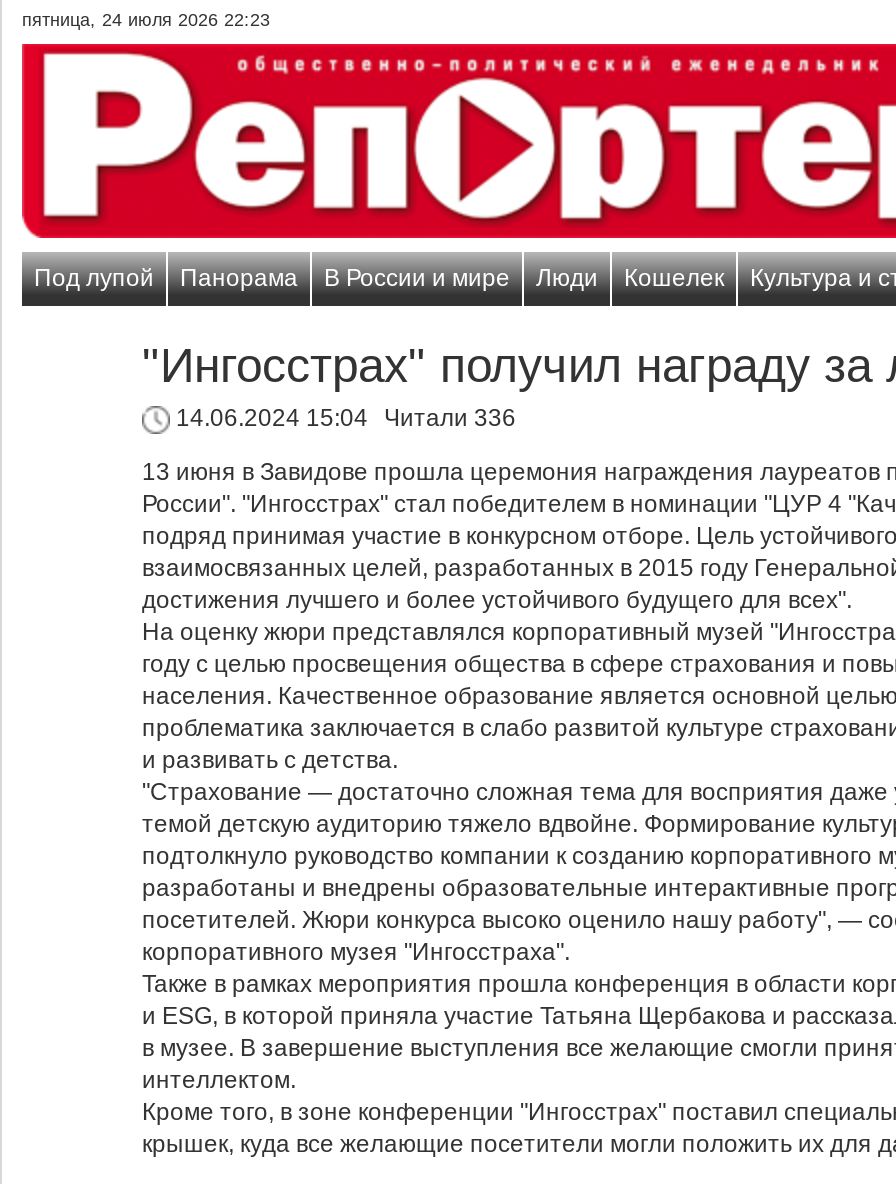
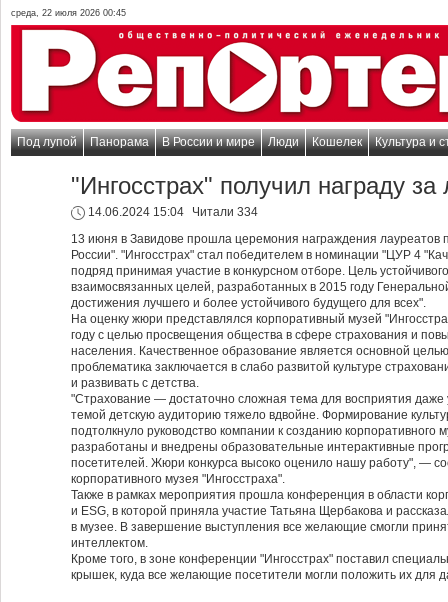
[22,10,270,30] пятница, 24 июля 2026 22:23 -> [11,8,126,18] среда, 22 июля 2026 00:45
[170,404,516,432] 14.06.2024 15:04 Читали 336 -> [85,205,258,219] 14.06.2024 15:04 Читали 334

